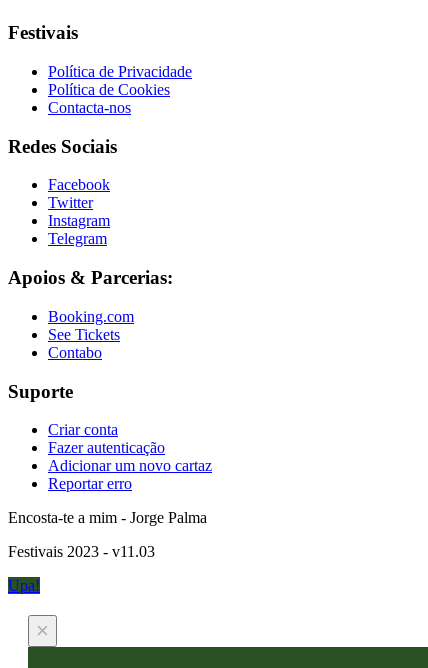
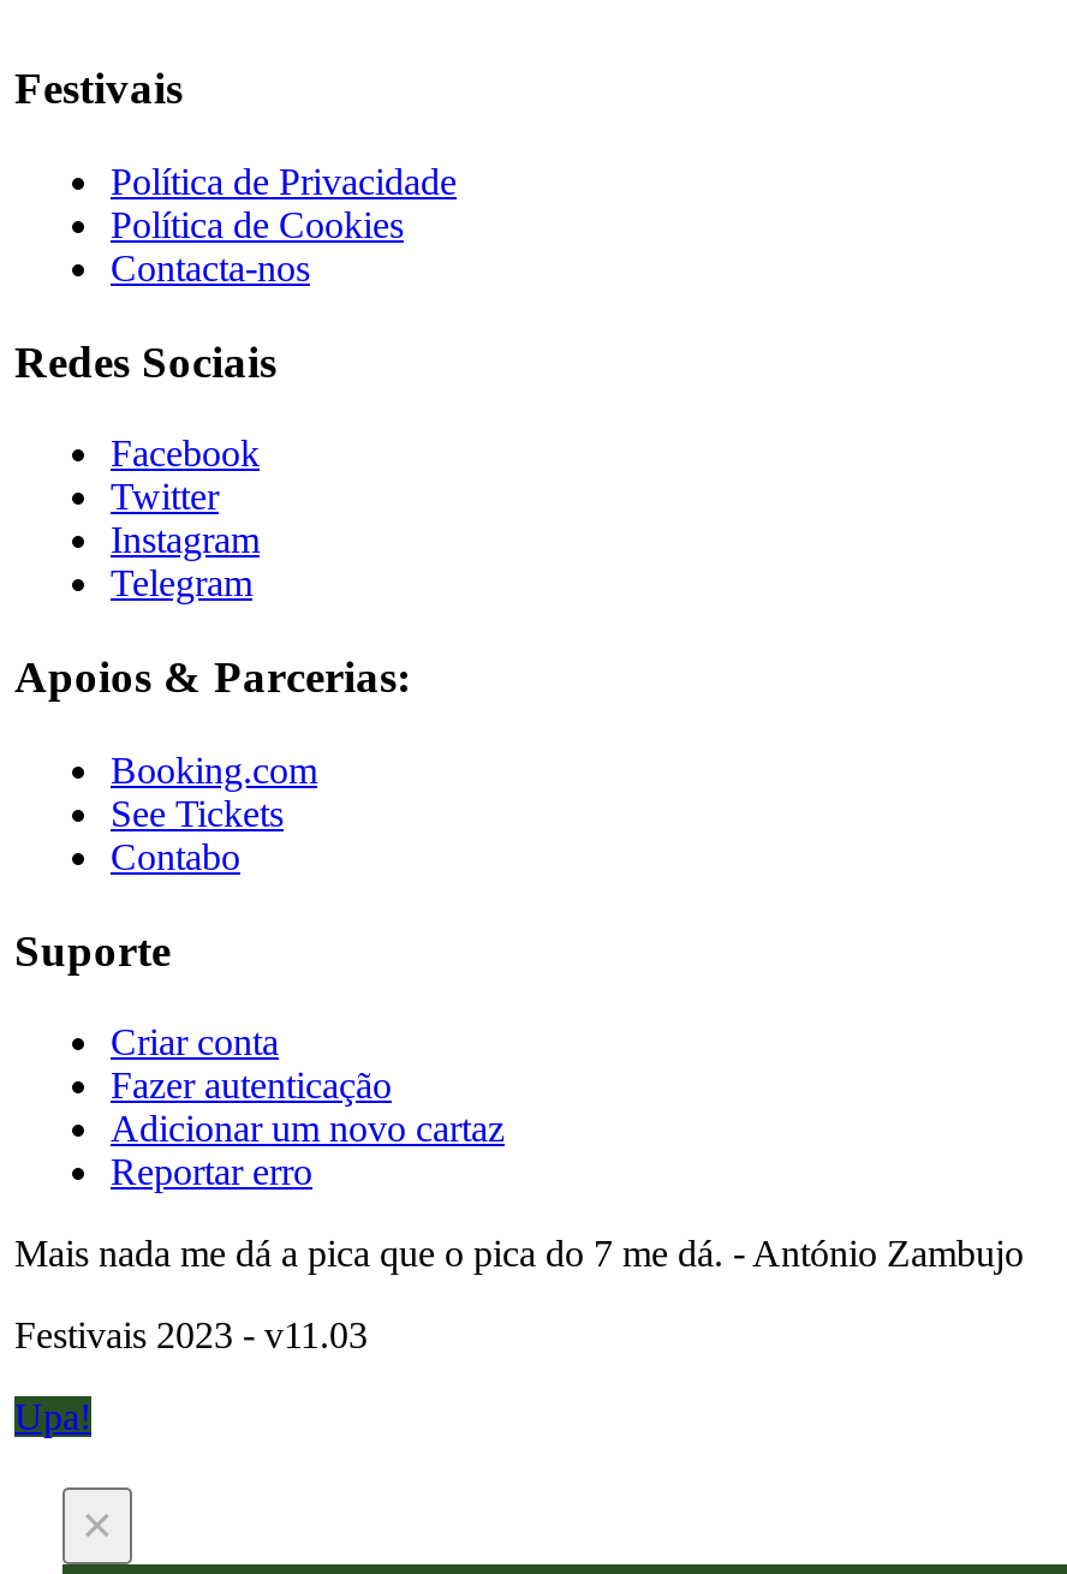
[8,509,207,526] Encosta-te a mim - Jorge Palma -> [14,1233,1024,1274] Mais nada me dá a pica que o pica do 7 me dá. - António Zambujo

